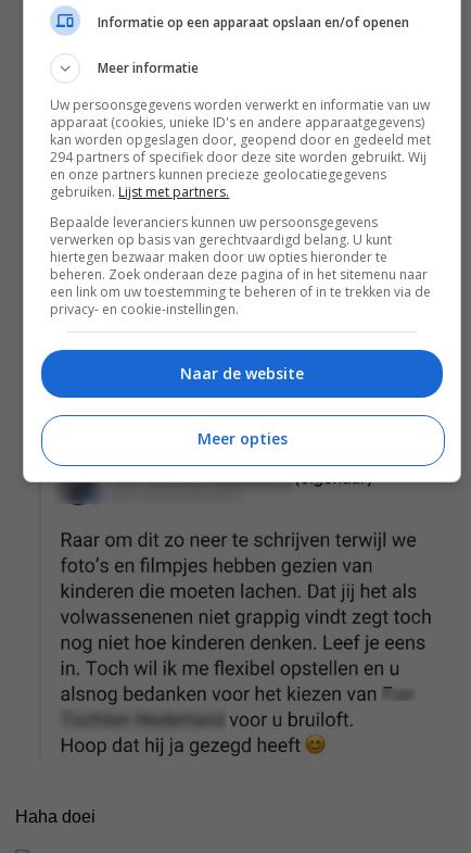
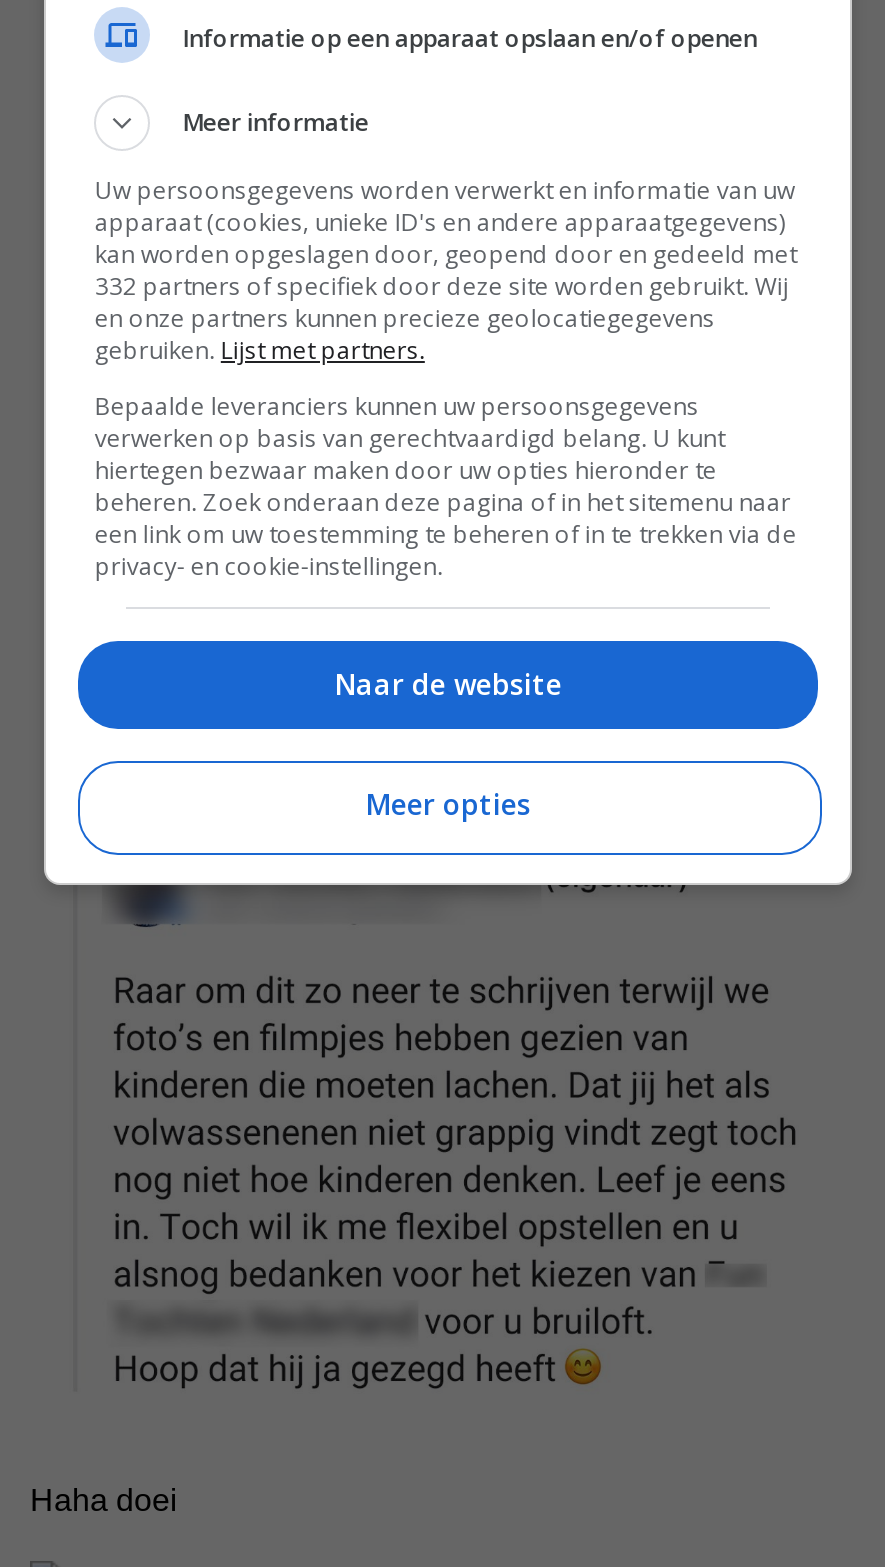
[50,147,427,166] 294 partners of specifiek door deze site worden gebruikt. Wij -> [95,268,789,302] 332 partners of specifiek door deze site worden gebruikt. Wij

